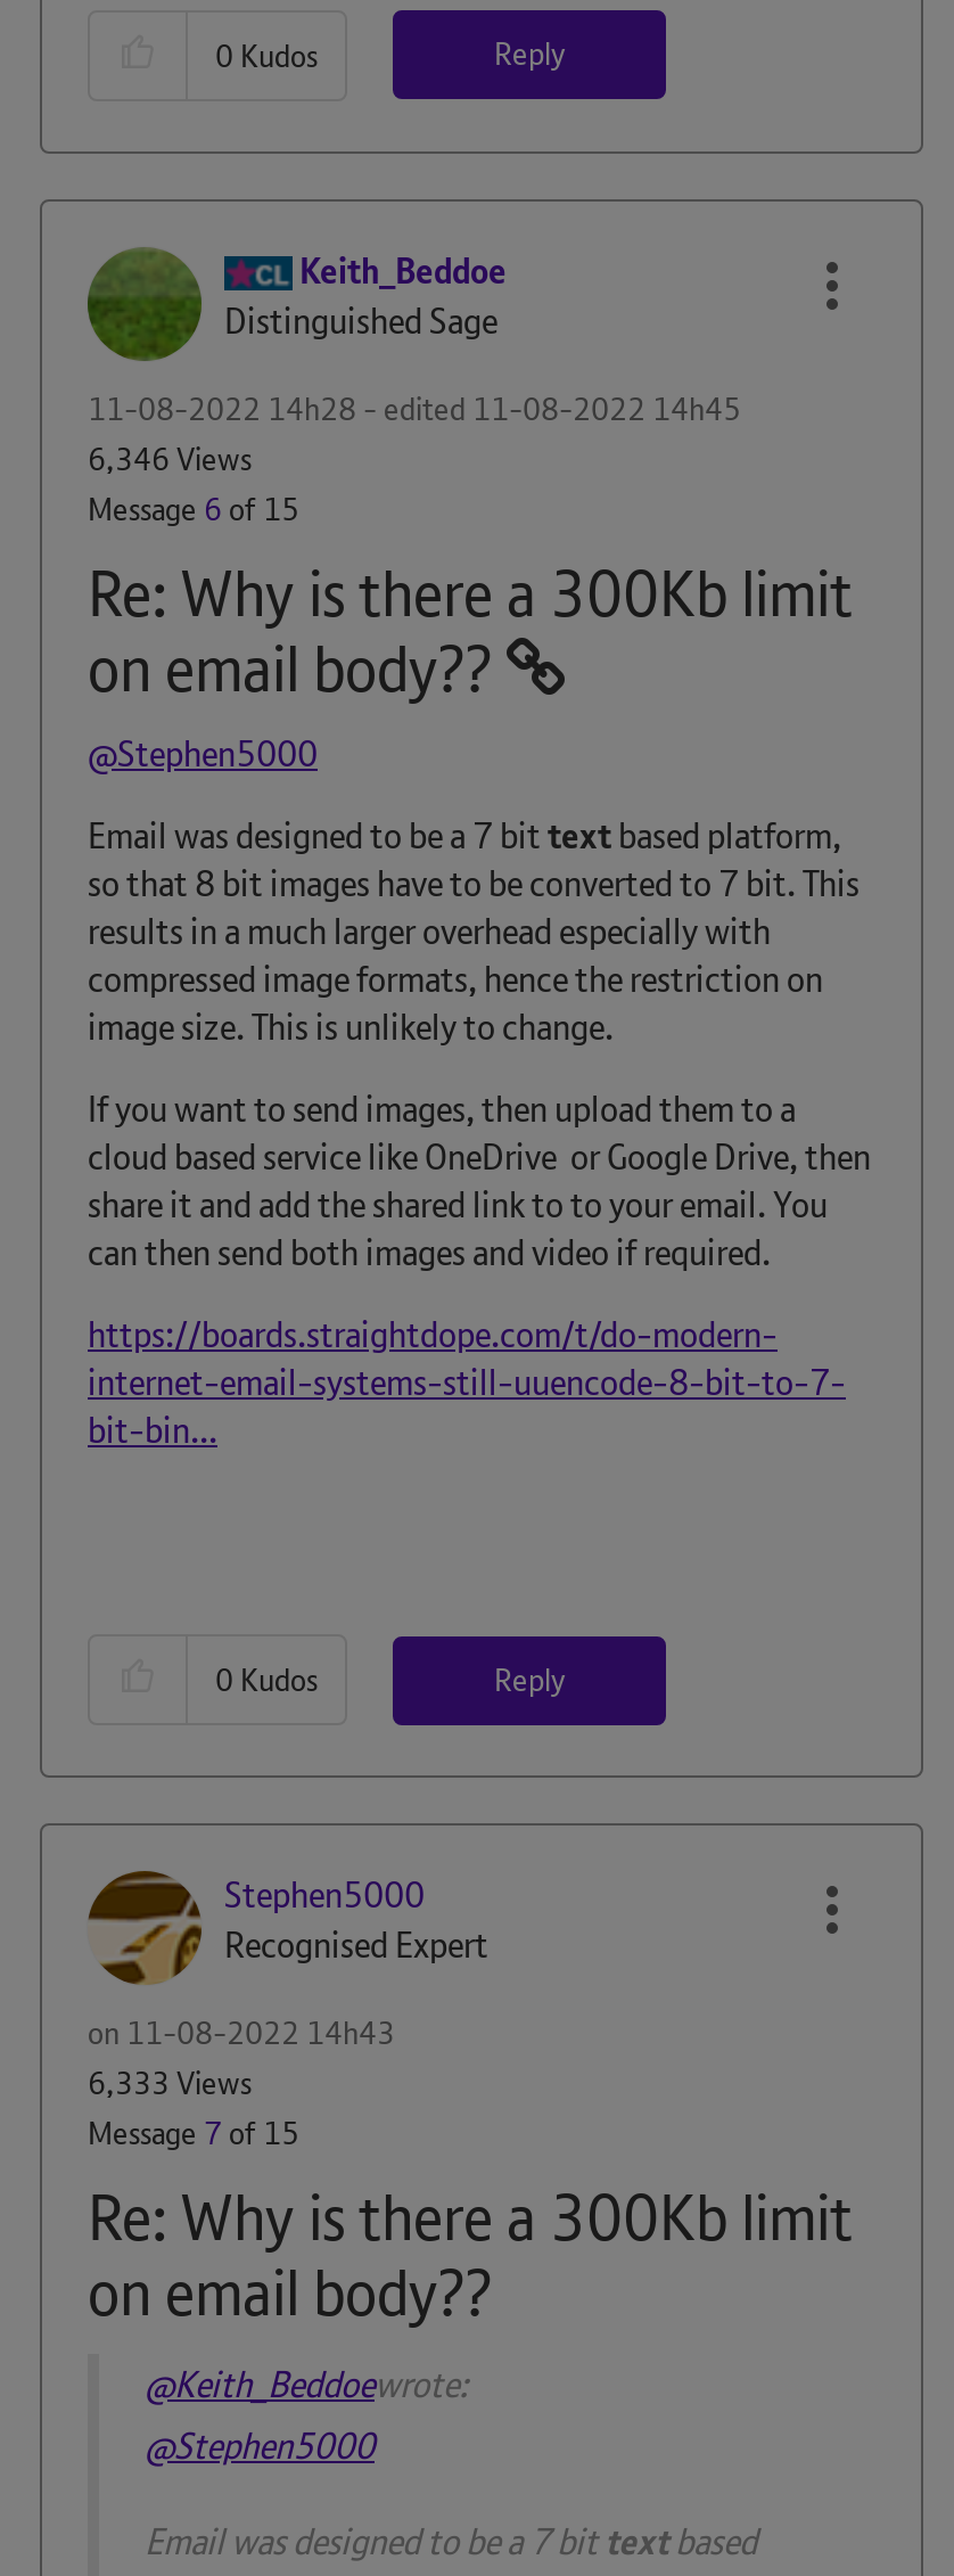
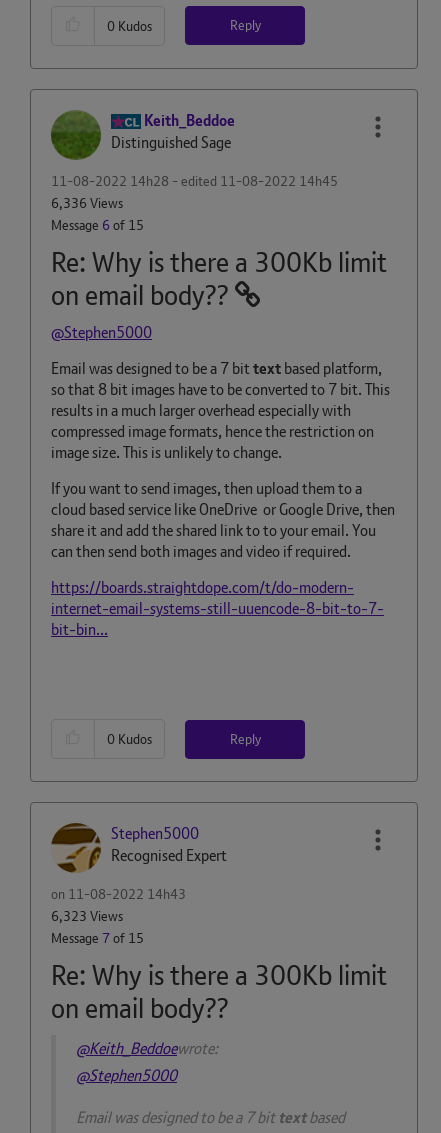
[88,438,252,479] 6,346 Views -> [51,194,123,212] 6,336 Views
[88,2063,252,2104] 6,333 Views -> [51,907,123,925] 6,323 Views

